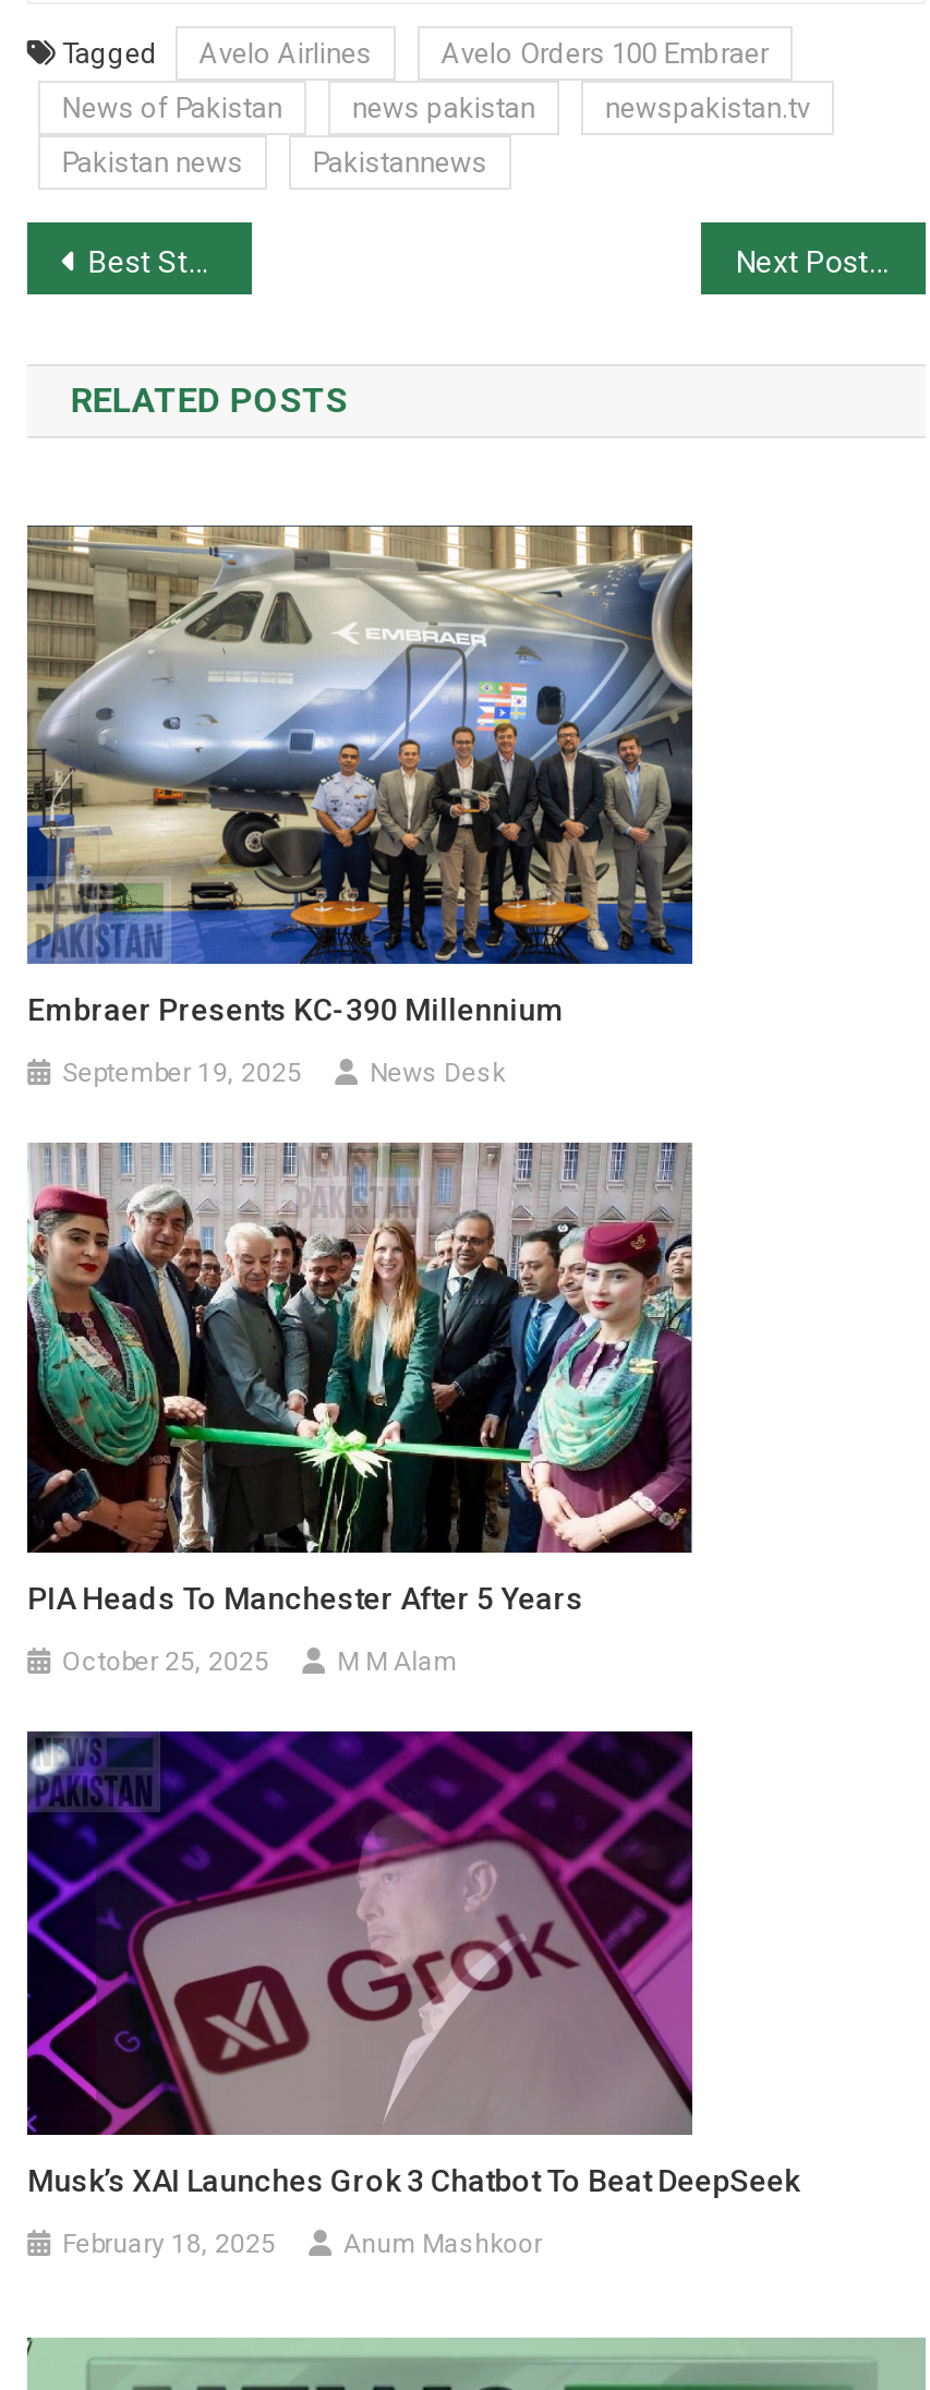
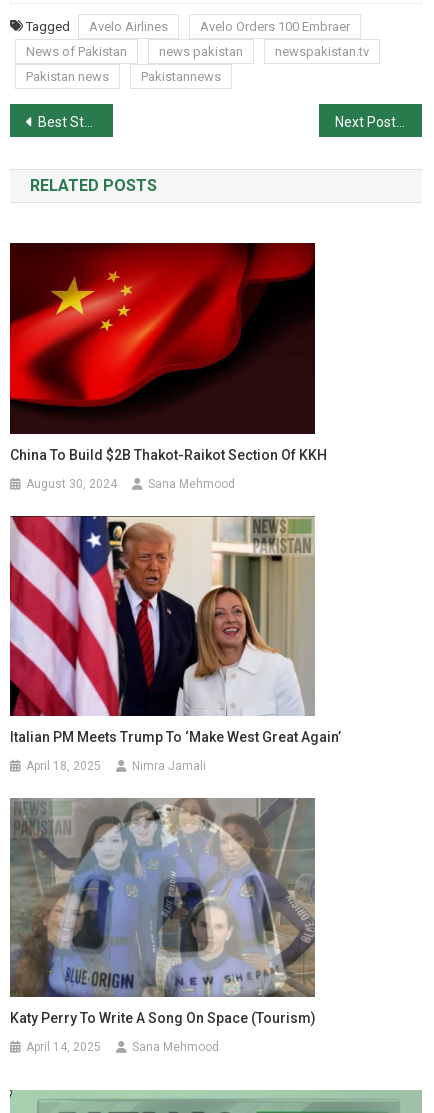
[25,523,695,1027] [image] | Embraer Presents KC-390 Millennium -> [9,242,327,463] [image] | China To Build $2B Thakot-Raikot Section Of KKH
[62,1058,505,1088] September 19, 2025 | News Desk -> [26,477,235,491] August 30, 2024 | Sana Mehmood
[25,1121,692,1617] [image] | PIA Heads To Manchester After 5 Years -> [9,515,341,745] [image] | Italian PM Meets Trump To ‘Make West Great Again’
[62,1647,457,1678] October 25, 2025 | M M Alam -> [26,759,206,773] April 18, 2025 | Nimra Jamali
[25,1729,799,2199] [image] | Musk’s XAI Launches Grok 3 Chatbot To Beat DeepSeek -> [9,797,316,1025] [image] | Katy Perry To Write A Song On Space (tourism)
[62,2230,542,2260] February 18, 2025 | Anum Mashkoor -> [26,1039,219,1053] April 14, 2025 | Sana Mehmood

